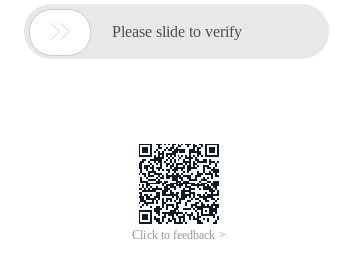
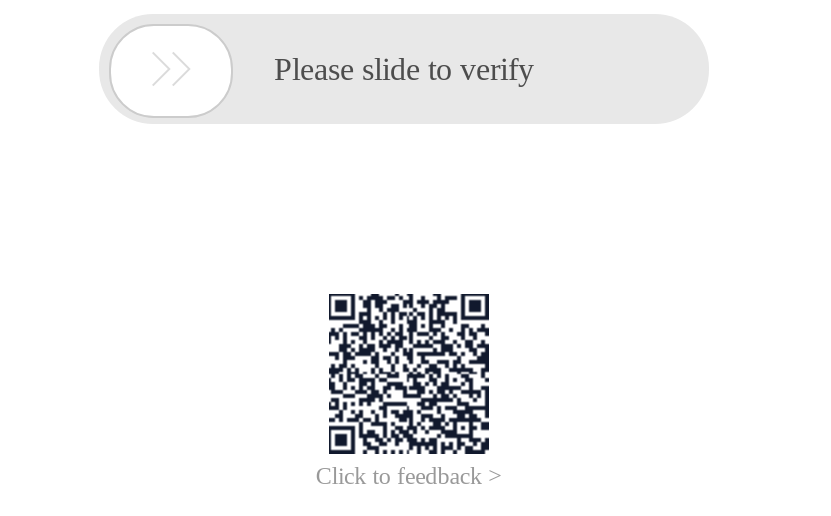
[139,143,220,225] [image] -> [329,292,491,456] [image]

